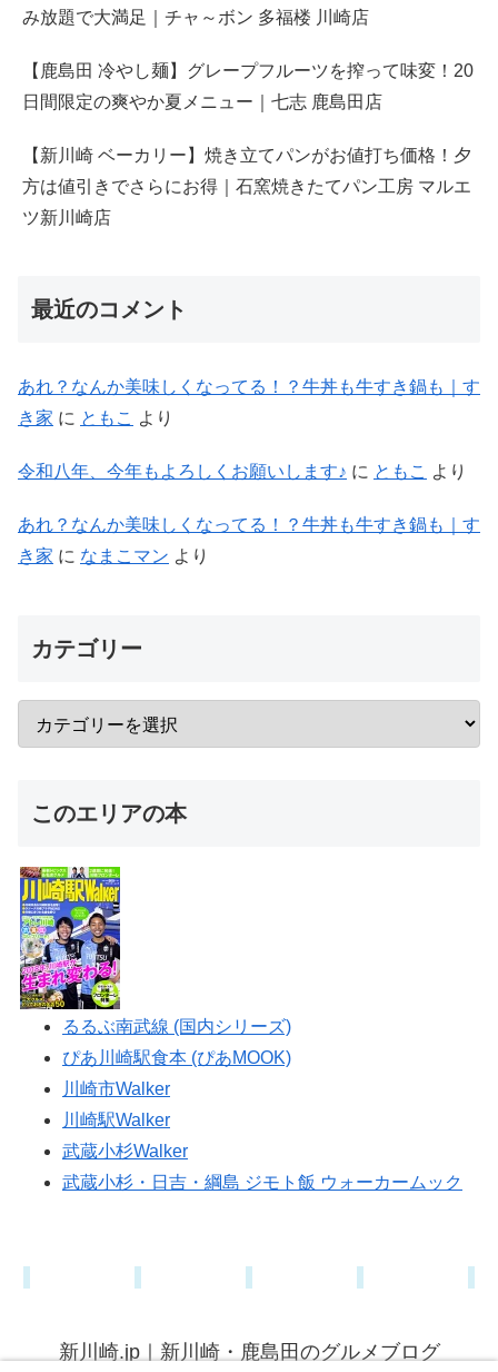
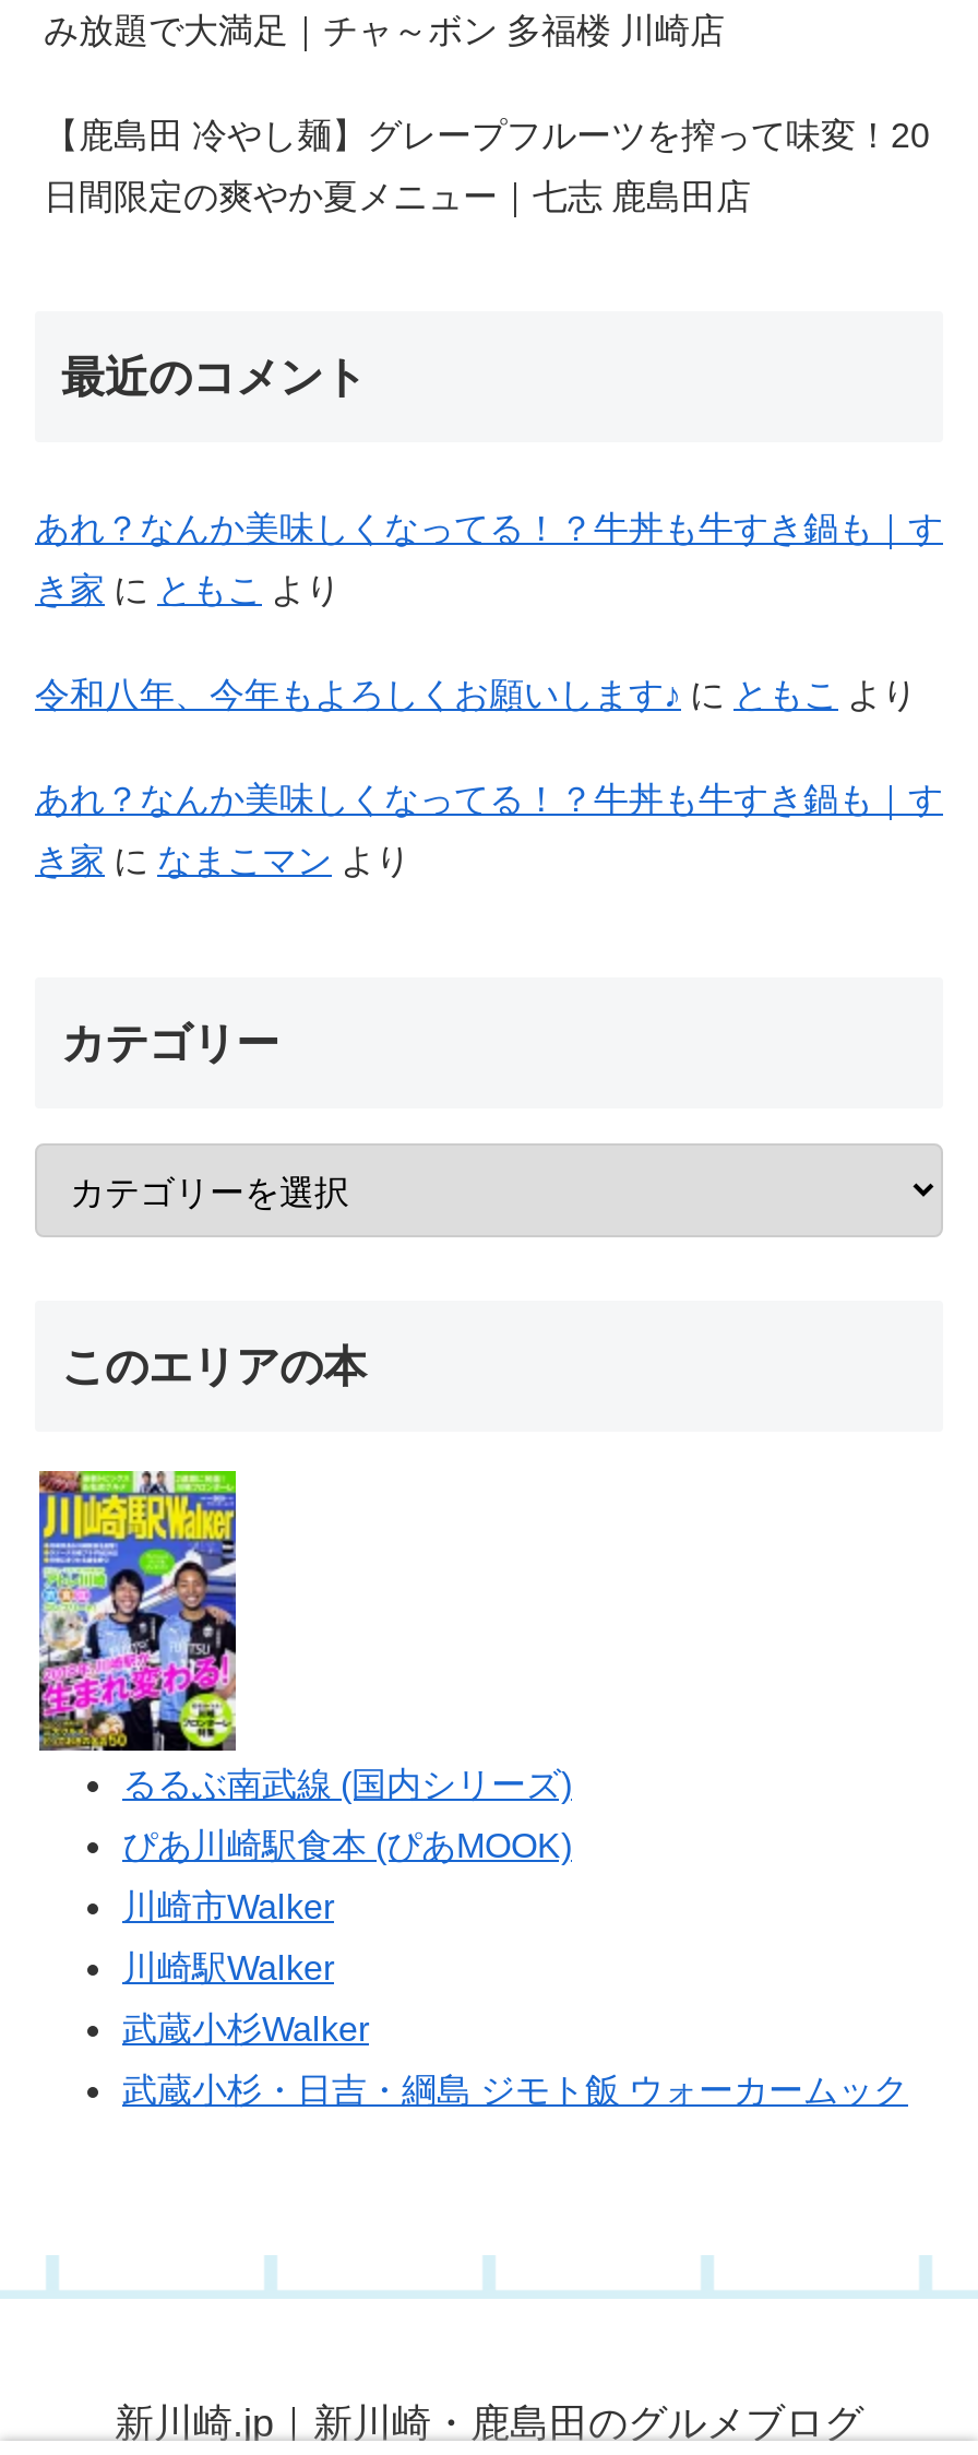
[22,145,471,227] 【新川崎 ベーカリー】焼き立てパンがお値打ち価格！夕 | 方は値引きでさらにお得｜石窯焼きたてパン工房 マルエ | ツ新川崎店 -> none

